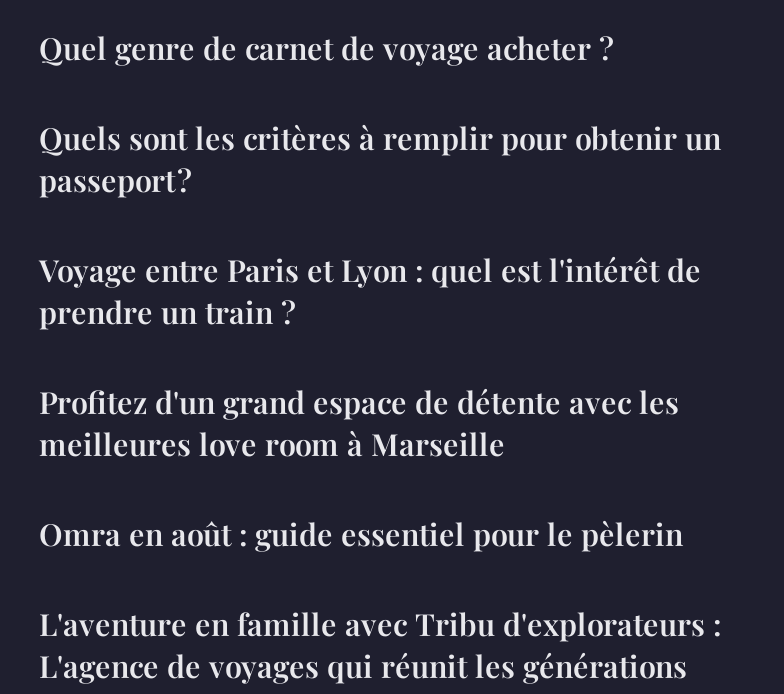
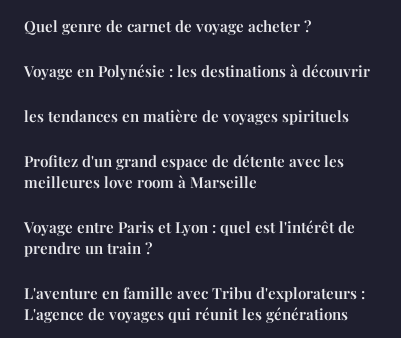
none -> [24,106,349,126] les tendances en matière de voyages spirituels
[39,117,721,199] Quels sont les critères à remplir pour obtenir un | passeport ? -> [24,61,370,81] Voyage en Polynésie : les destinations à découvrir
moved [39,249,701,331] -> [24,217,355,258]: Voyage entre Paris et Lyon : quel est l'intérêt de | prendre un train ?
moved [39,381,679,463] -> [24,151,344,192]: Profitez d'un grand espace de détente avec les | meilleures love room à Marseille
[39,513,683,553] Omra en août : guide essentiel pour le pèlerin -> none

